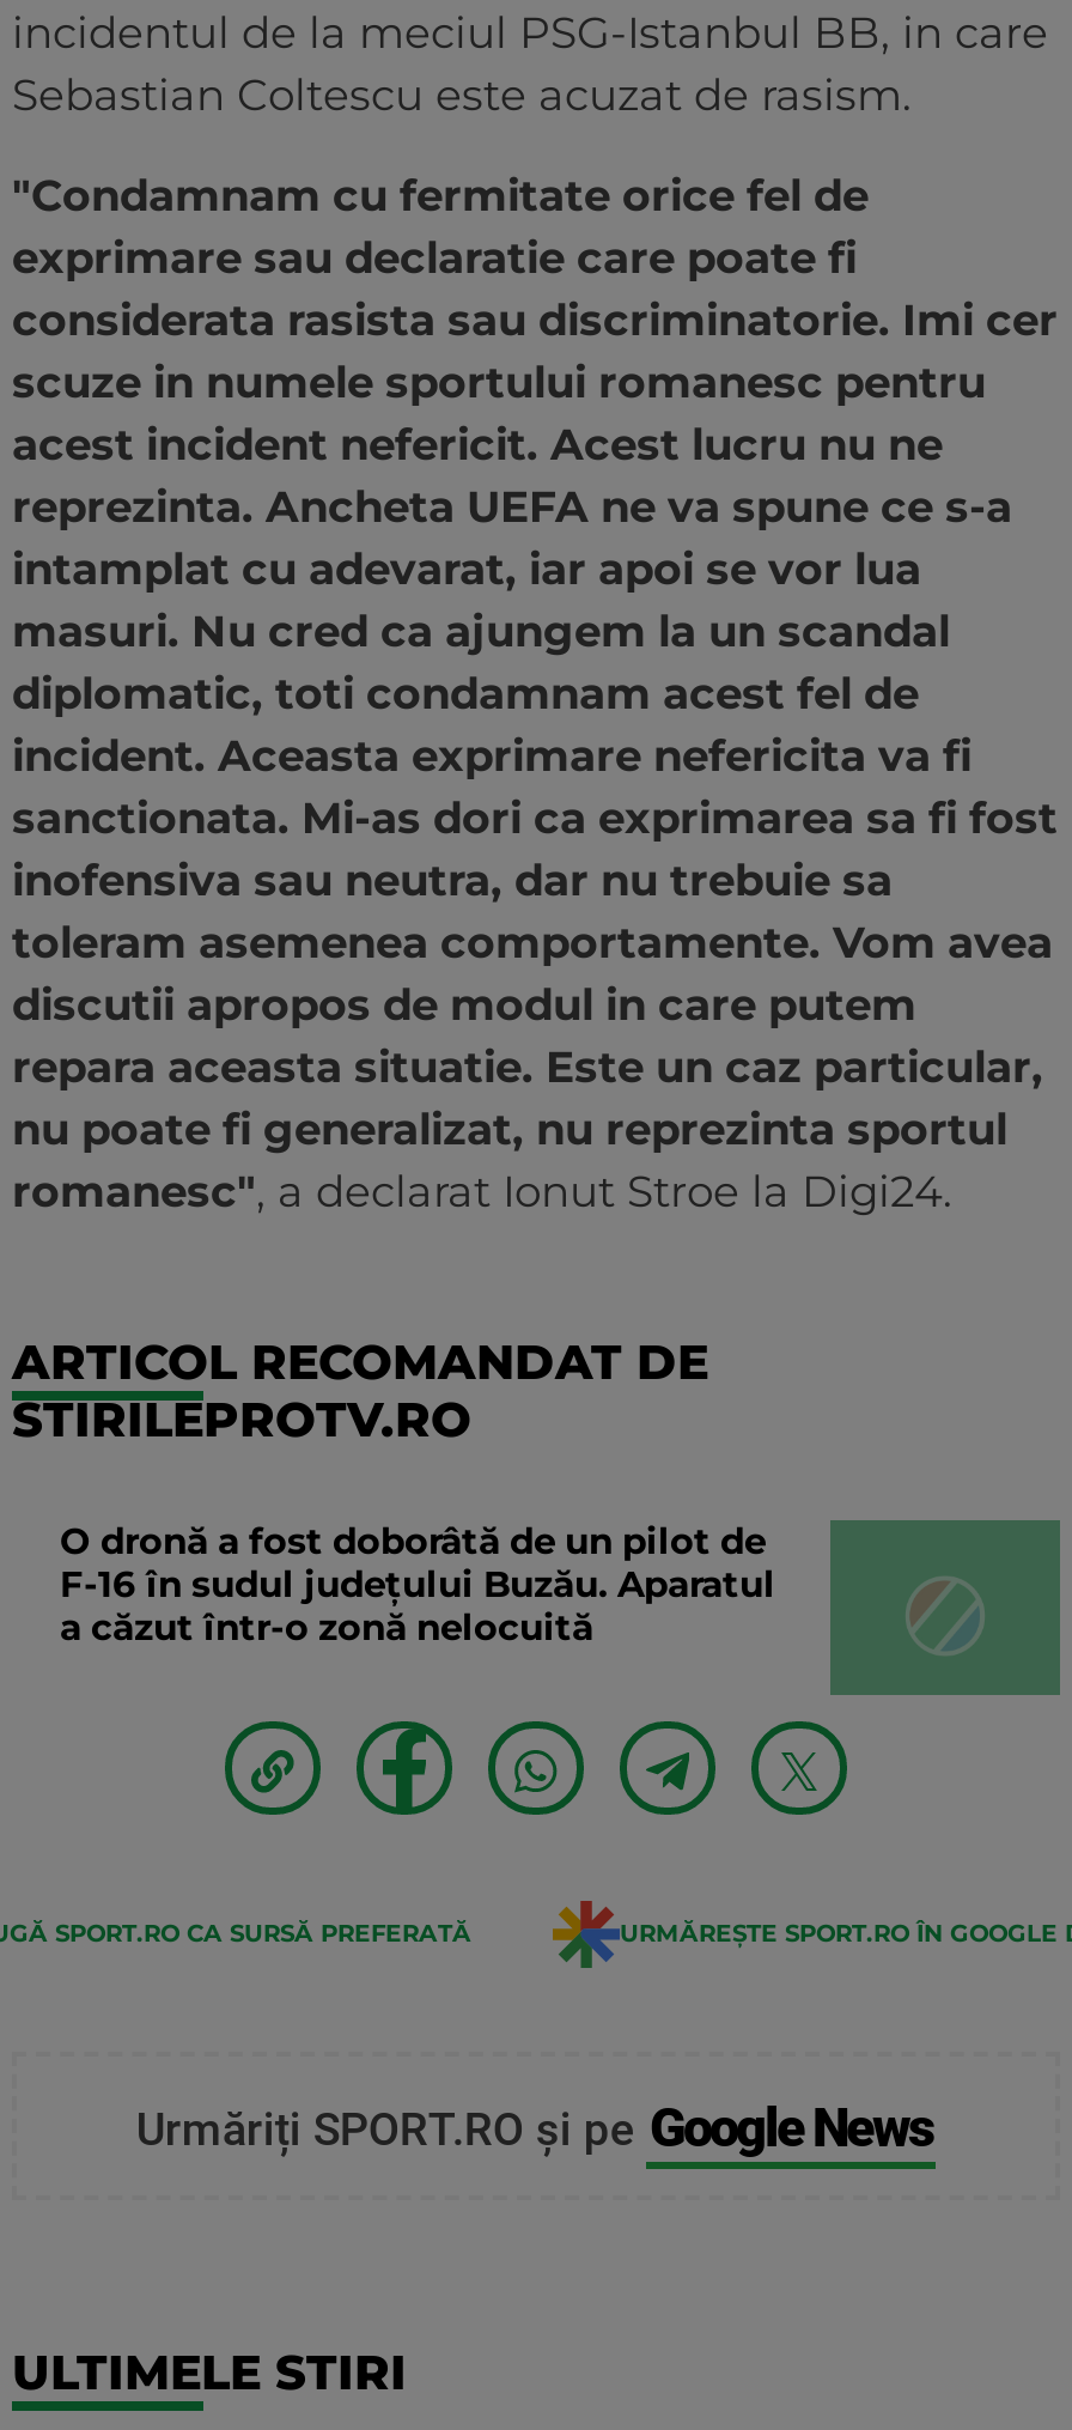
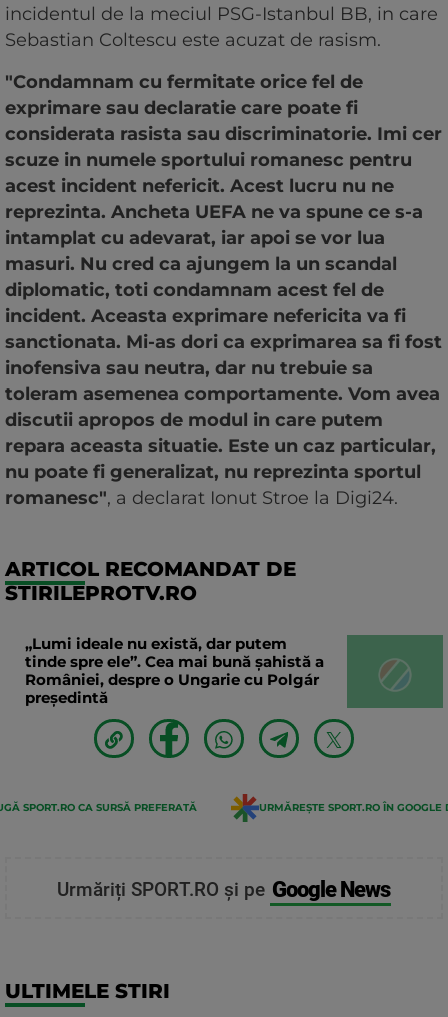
[60,1517,775,1649] O dronă a fost doborâtă de un pilot de | F-16 în sudul județului Buzău. Aparatul | a căzut într-o zonă nelocuită -> [25,634,324,707] „Lumi ideale nu există, dar putem | tinde spre ele”. Cea mai bună șahistă a | României, despre o Ungarie cu Polgár | președintă

